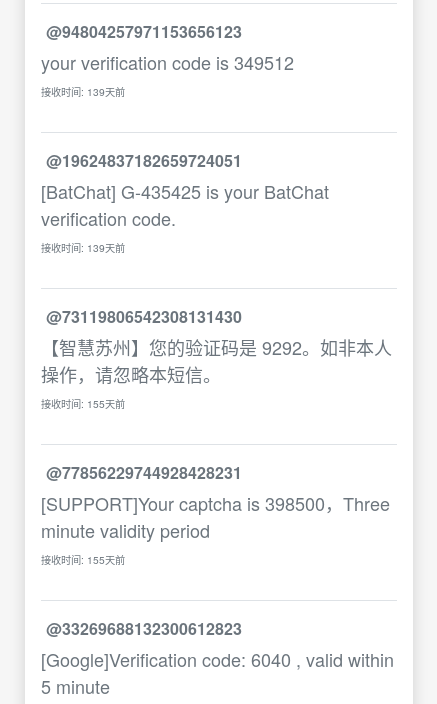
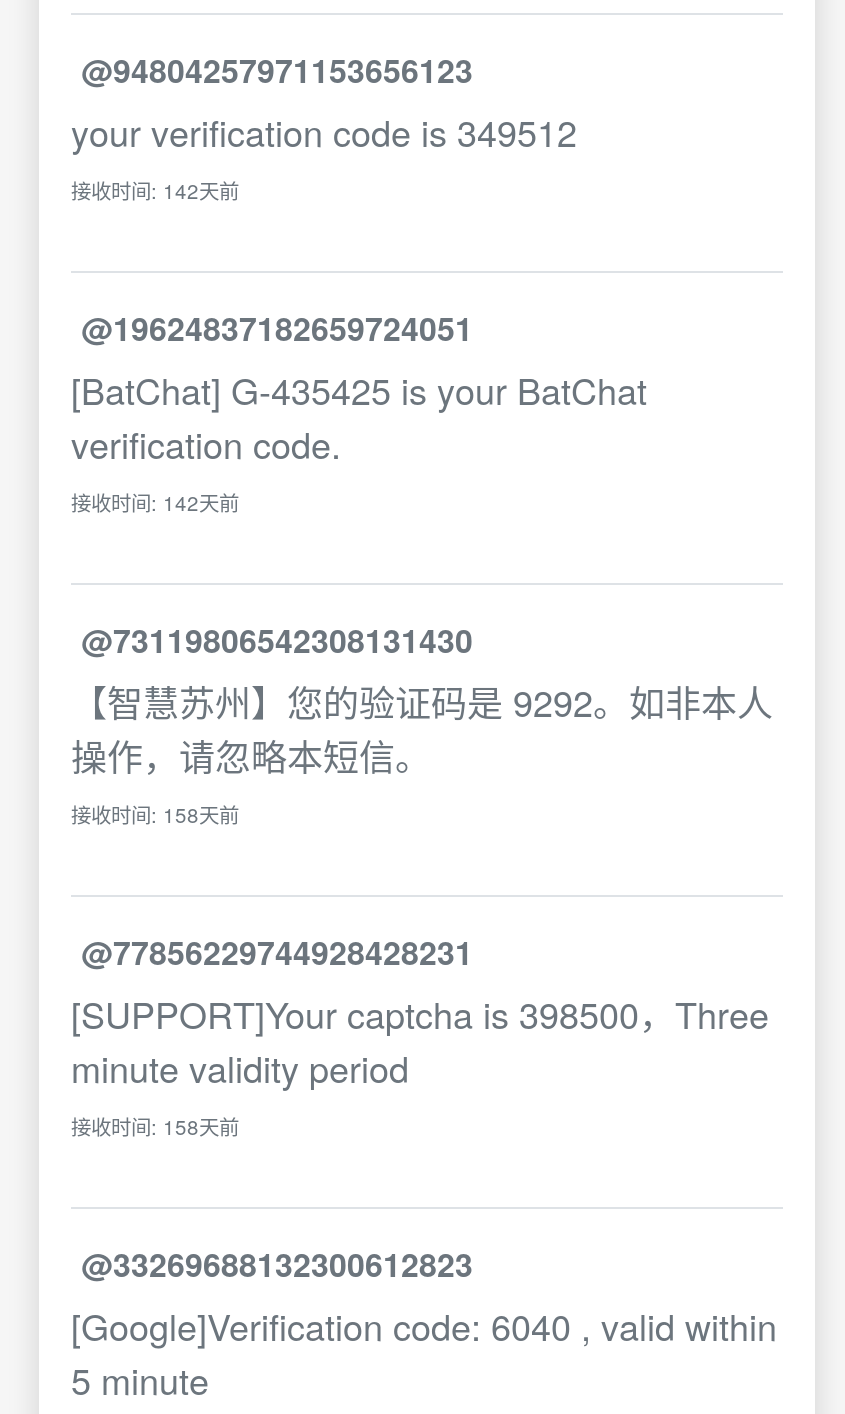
[41,84,125,99] 接收时间: 139天前 -> [71,175,239,205] 接收时间: 142天前
[41,240,125,255] 接收时间: 139天前 -> [71,487,239,517] 接收时间: 142天前
[41,396,125,411] 接收时间: 155天前 -> [71,799,239,829] 接收时间: 158天前
[41,552,125,567] 接收时间: 155天前 -> [71,1111,239,1141] 接收时间: 158天前

